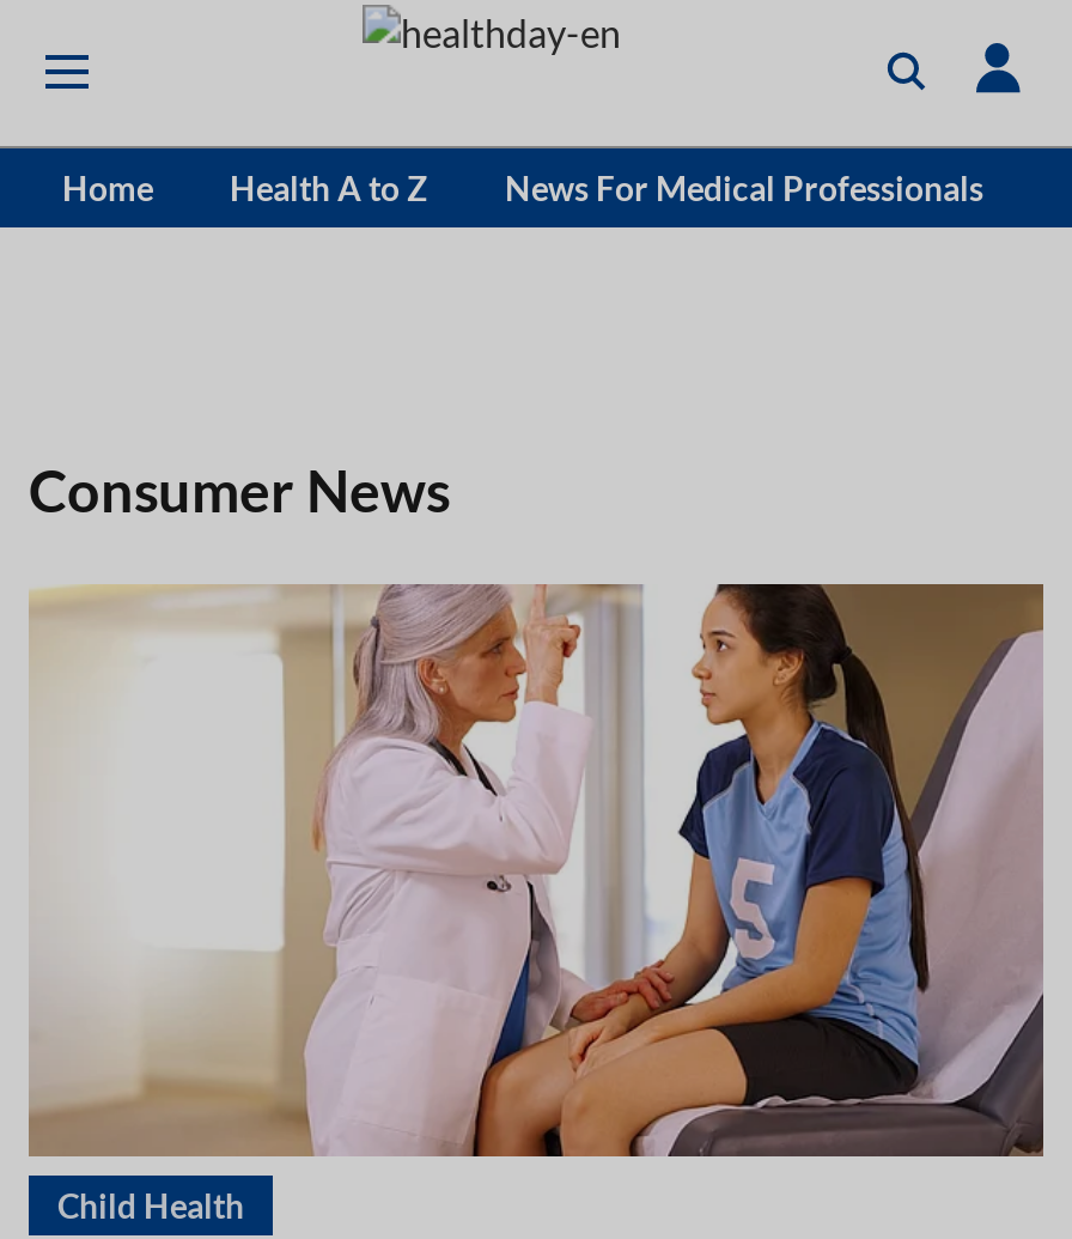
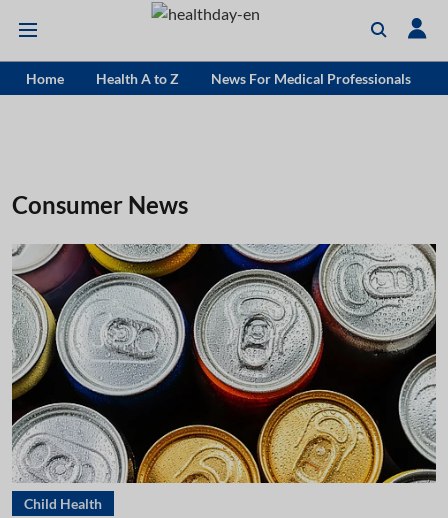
[26,582,1046,1159] [image] -> [11,243,437,484] [image]

